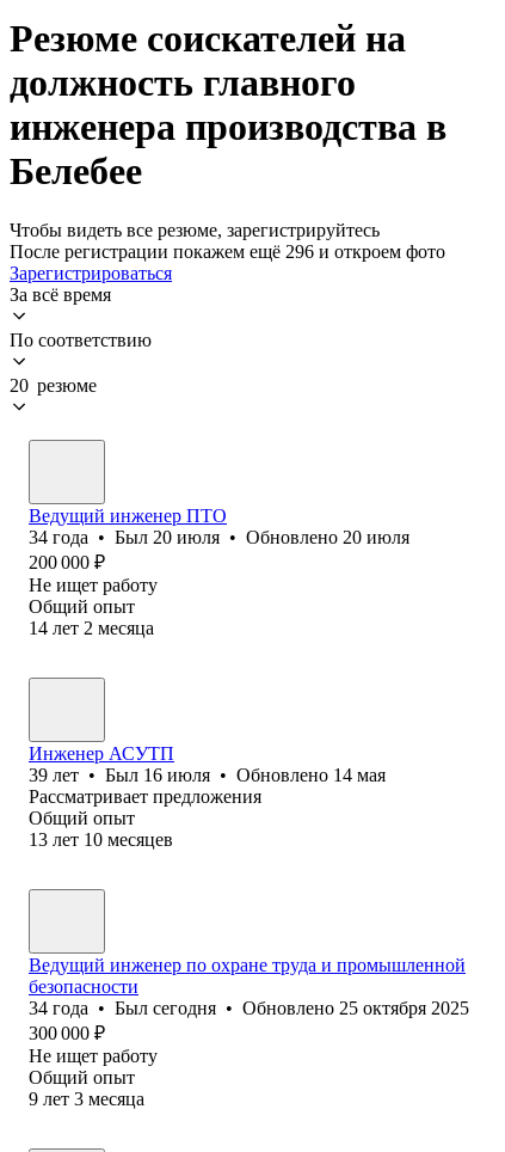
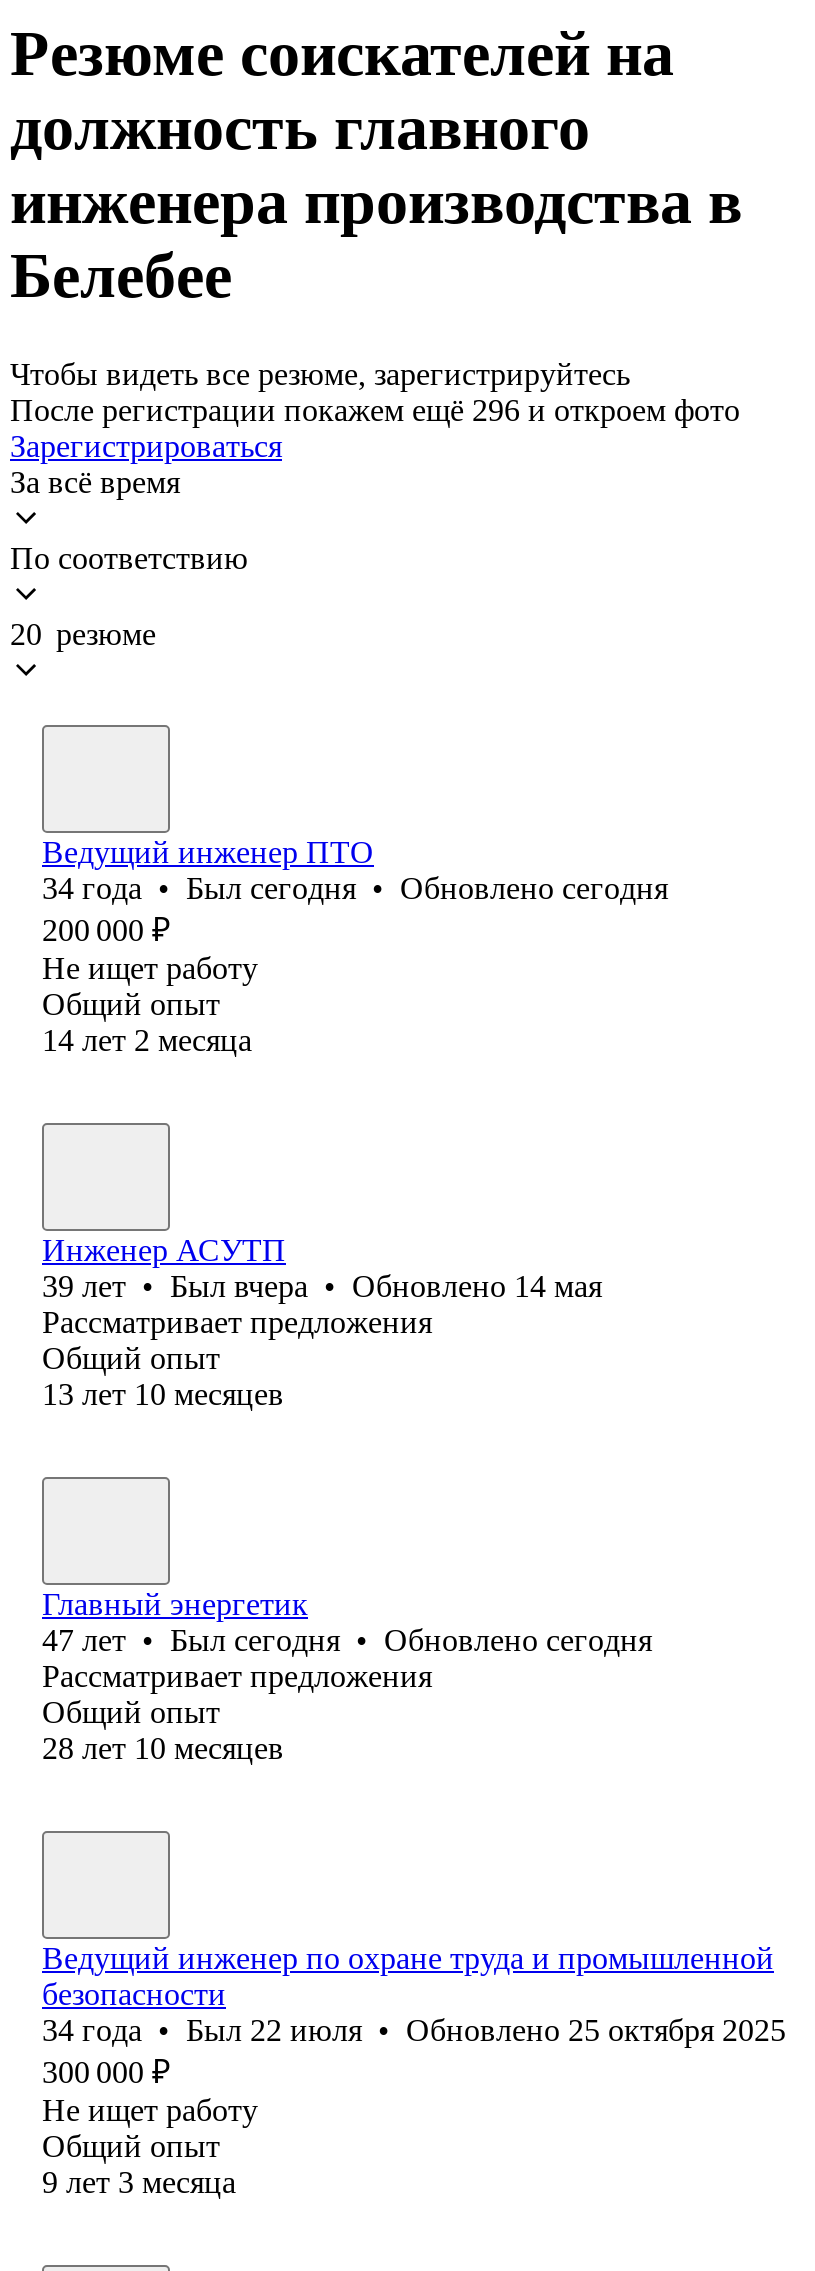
[29,527,409,547] 34 года • Был 20 июля • Обновлено 20 июля -> [42,871,668,905] 34 года • Был сегодня • Обновлено сегодня
[29,765,386,785] 39 лет • Был 16 июля • Обновлено 14 мая -> [42,1269,602,1303] 39 лет • Был вчера • Обновлено 14 мая
none -> [42,1587,652,1765] Главный энергетик | 47 лет • Был сегодня • Обновлено сегодня | Рассматривает предложения | Общий опыт | 28 лет 10 месяцев
[29,998,469,1018] 34 года • Был сегодня • Обновлено 25 октября 2025 -> [42,2013,786,2047] 34 года • Был 22 июля • Обновлено 25 октября 2025

